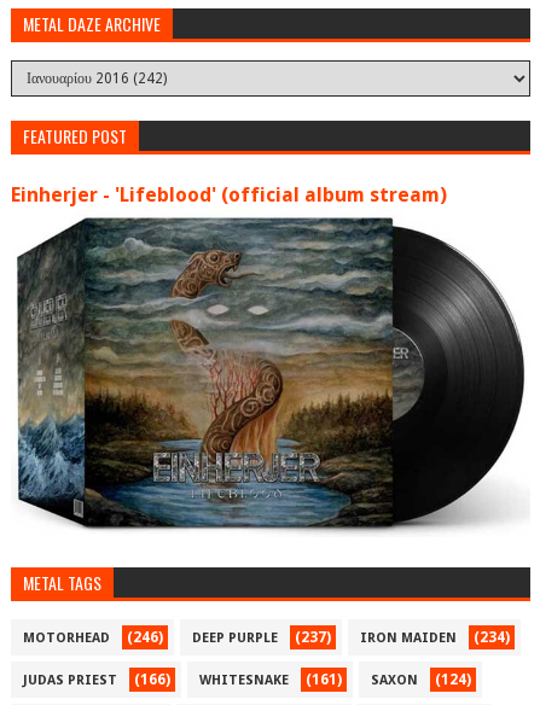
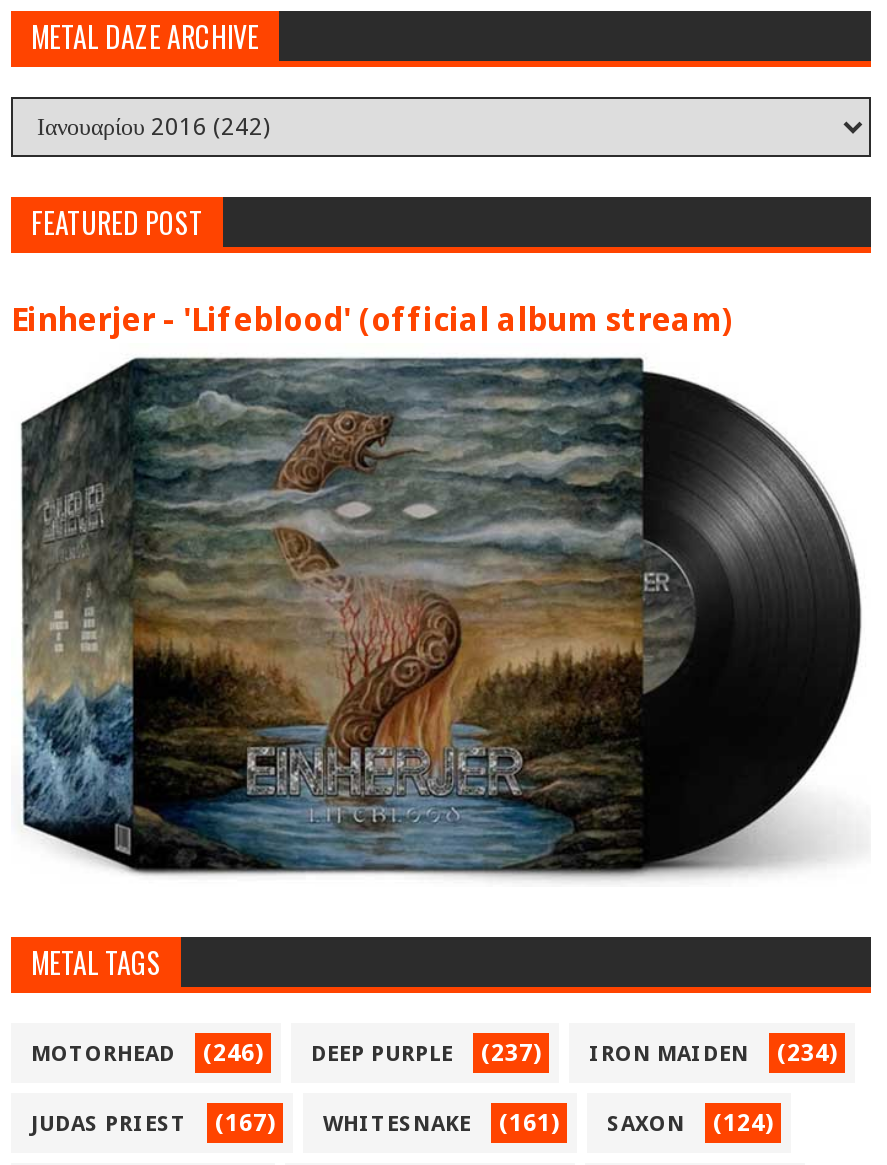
[23,671,471,688] JUDAS PRIEST (166) WHITESNAKE (161) SAXON (124) -> [31,1109,773,1137] JUDAS PRIEST (167) WHITESNAKE (161) SAXON (124)

